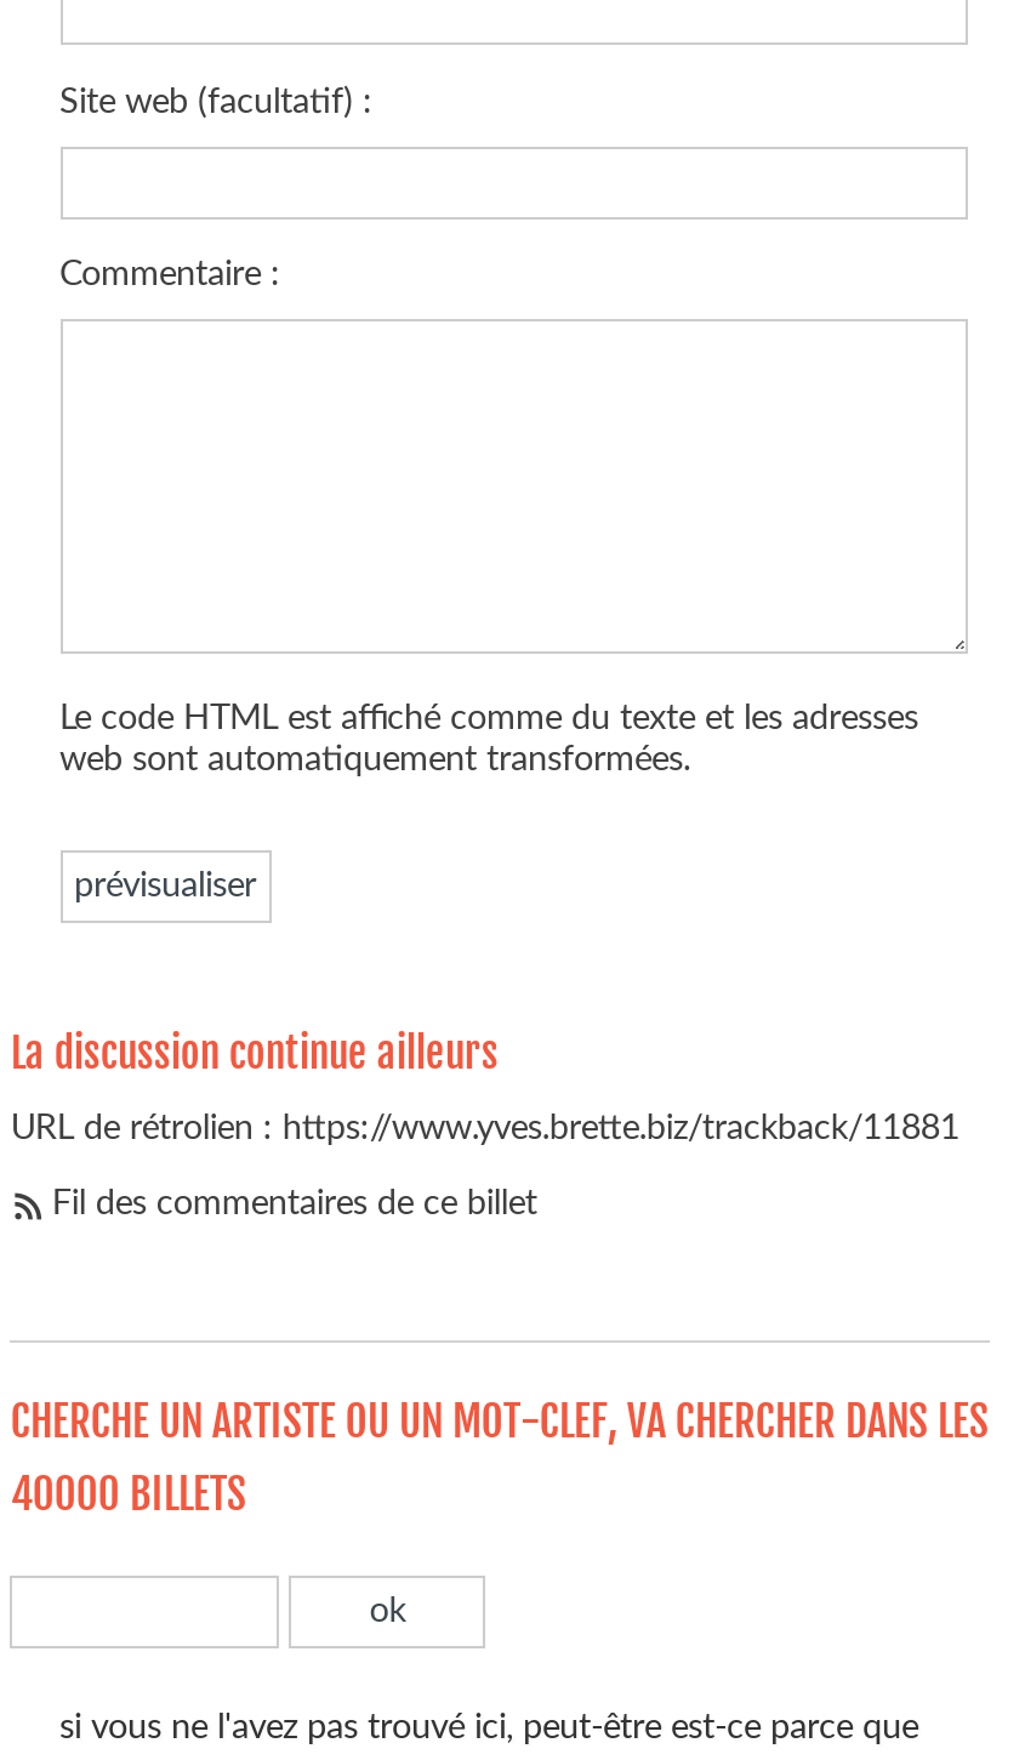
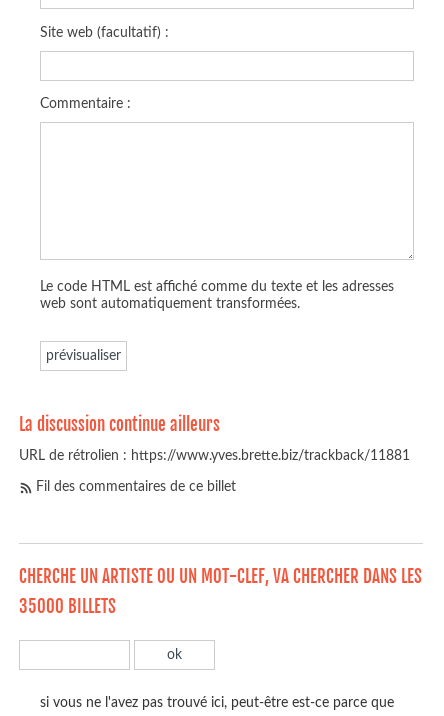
[11,1470,246,1521] 40000 BILLETS -> [19,596,116,617] 35000 BILLETS

